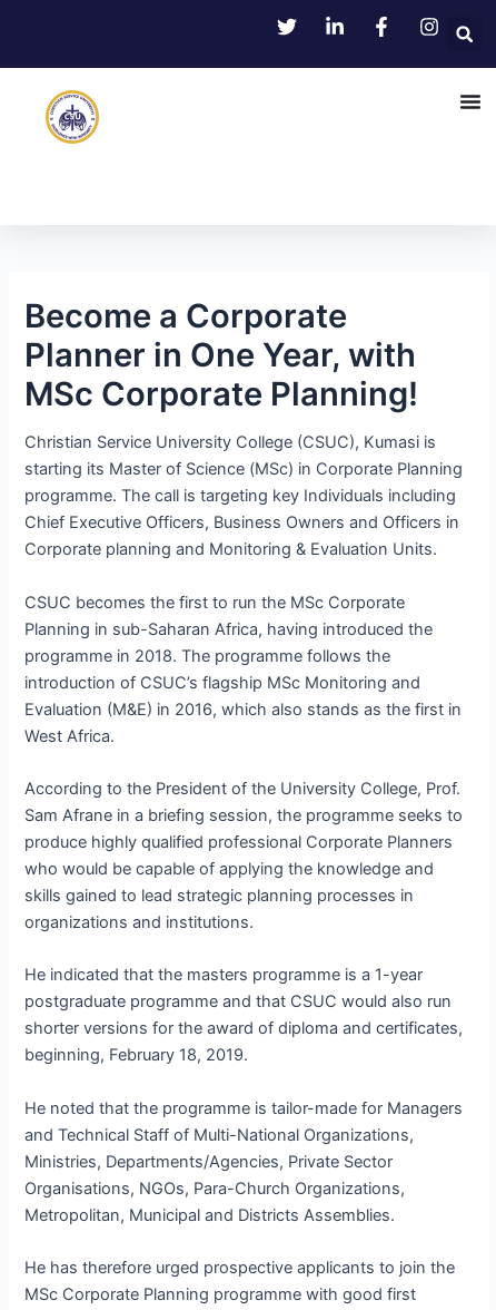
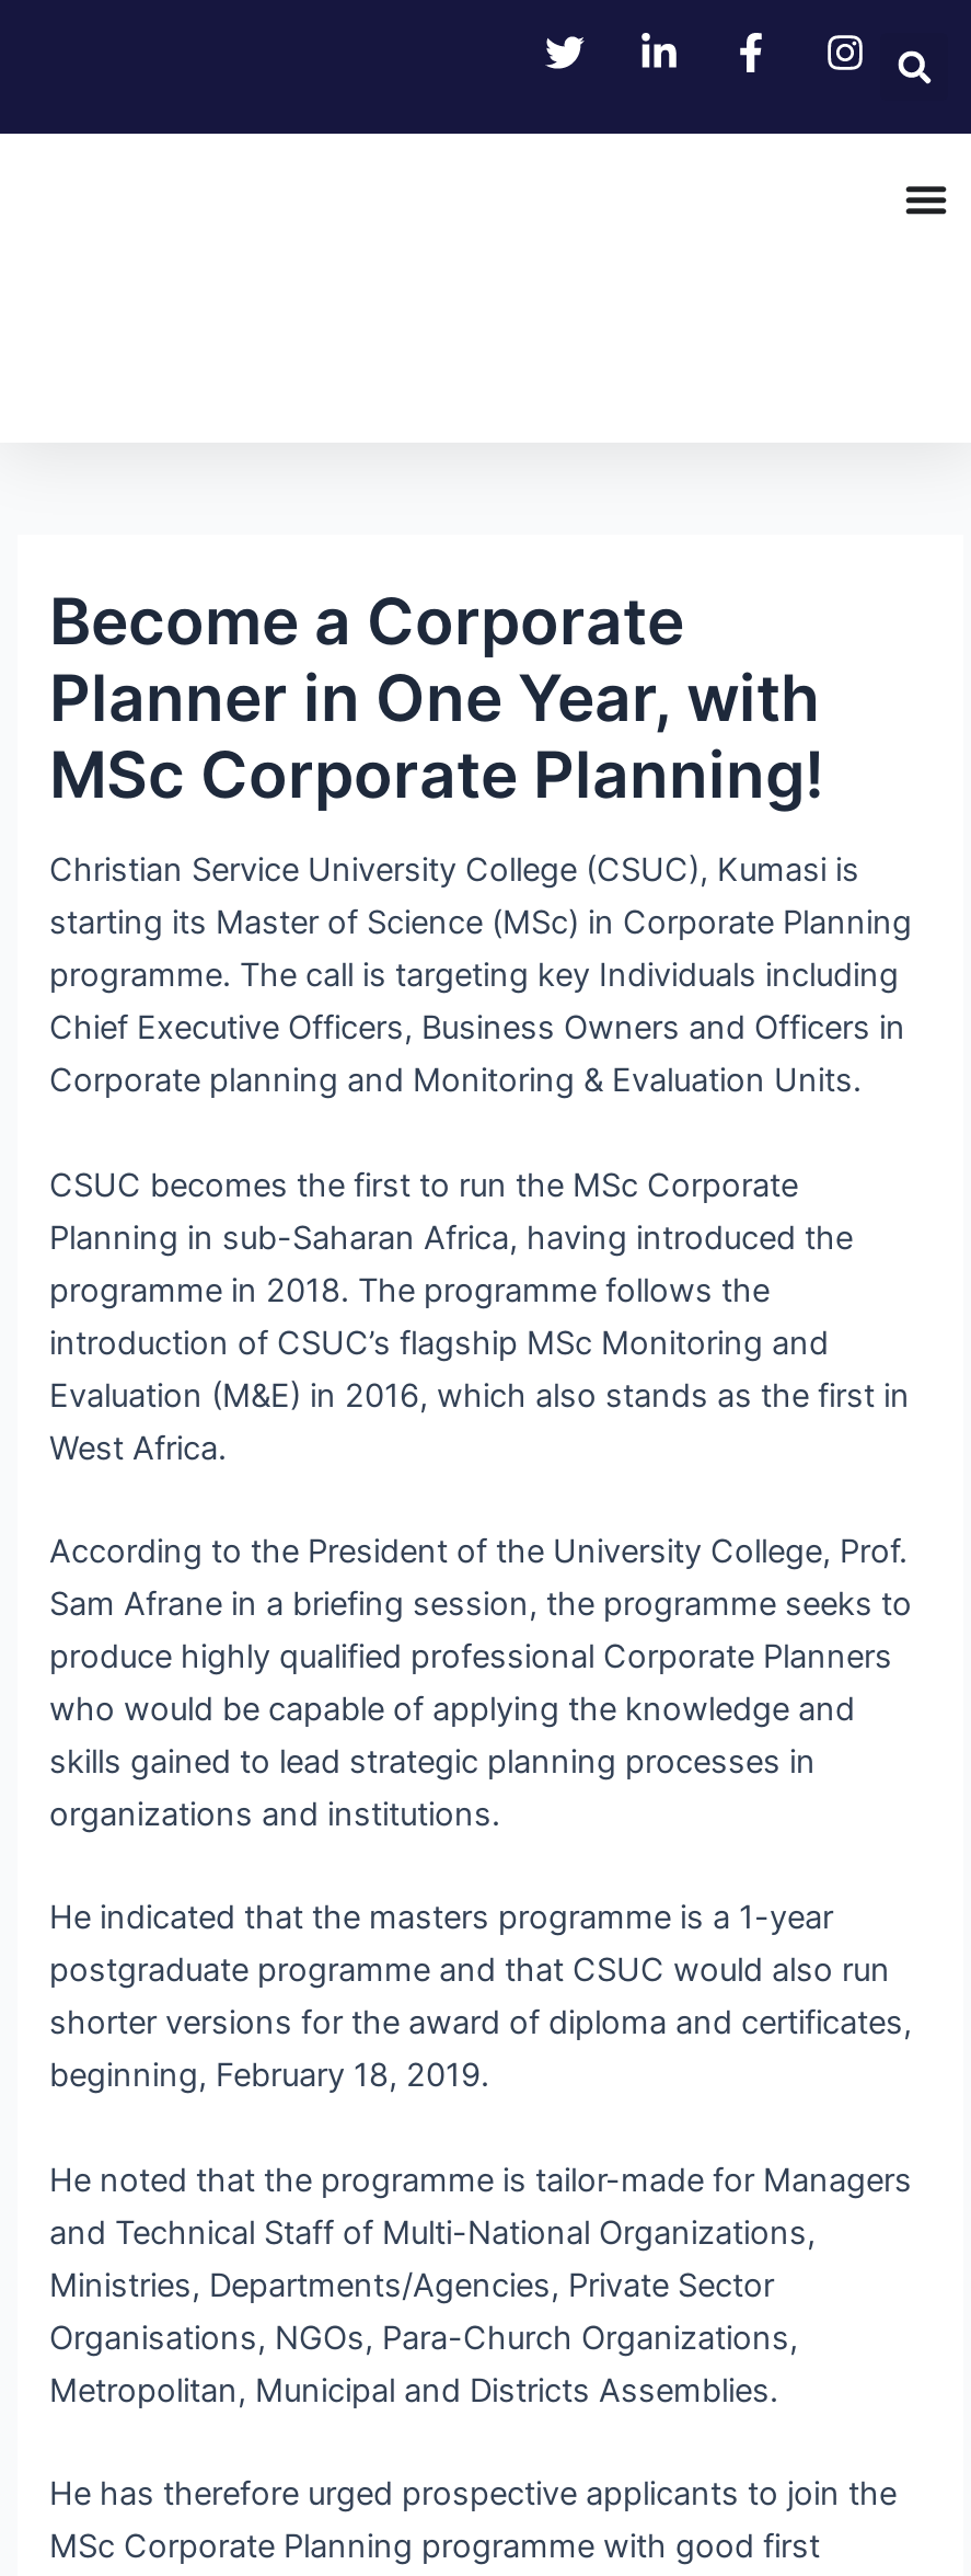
[44,89,100,145] [image] -> none

